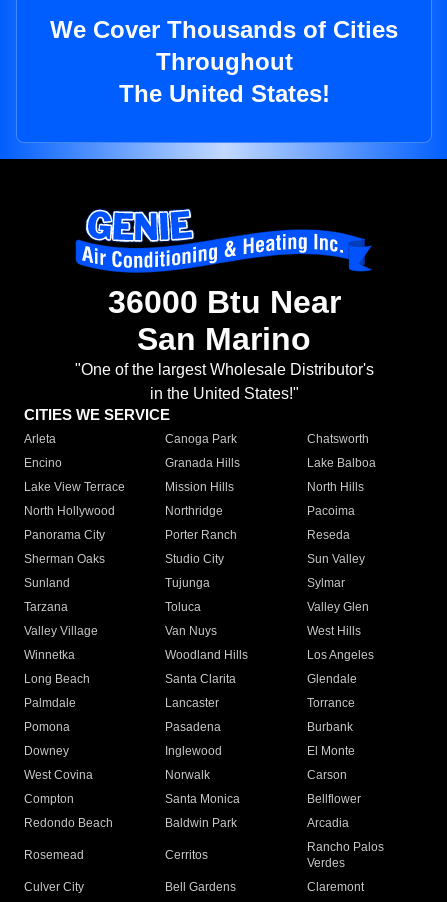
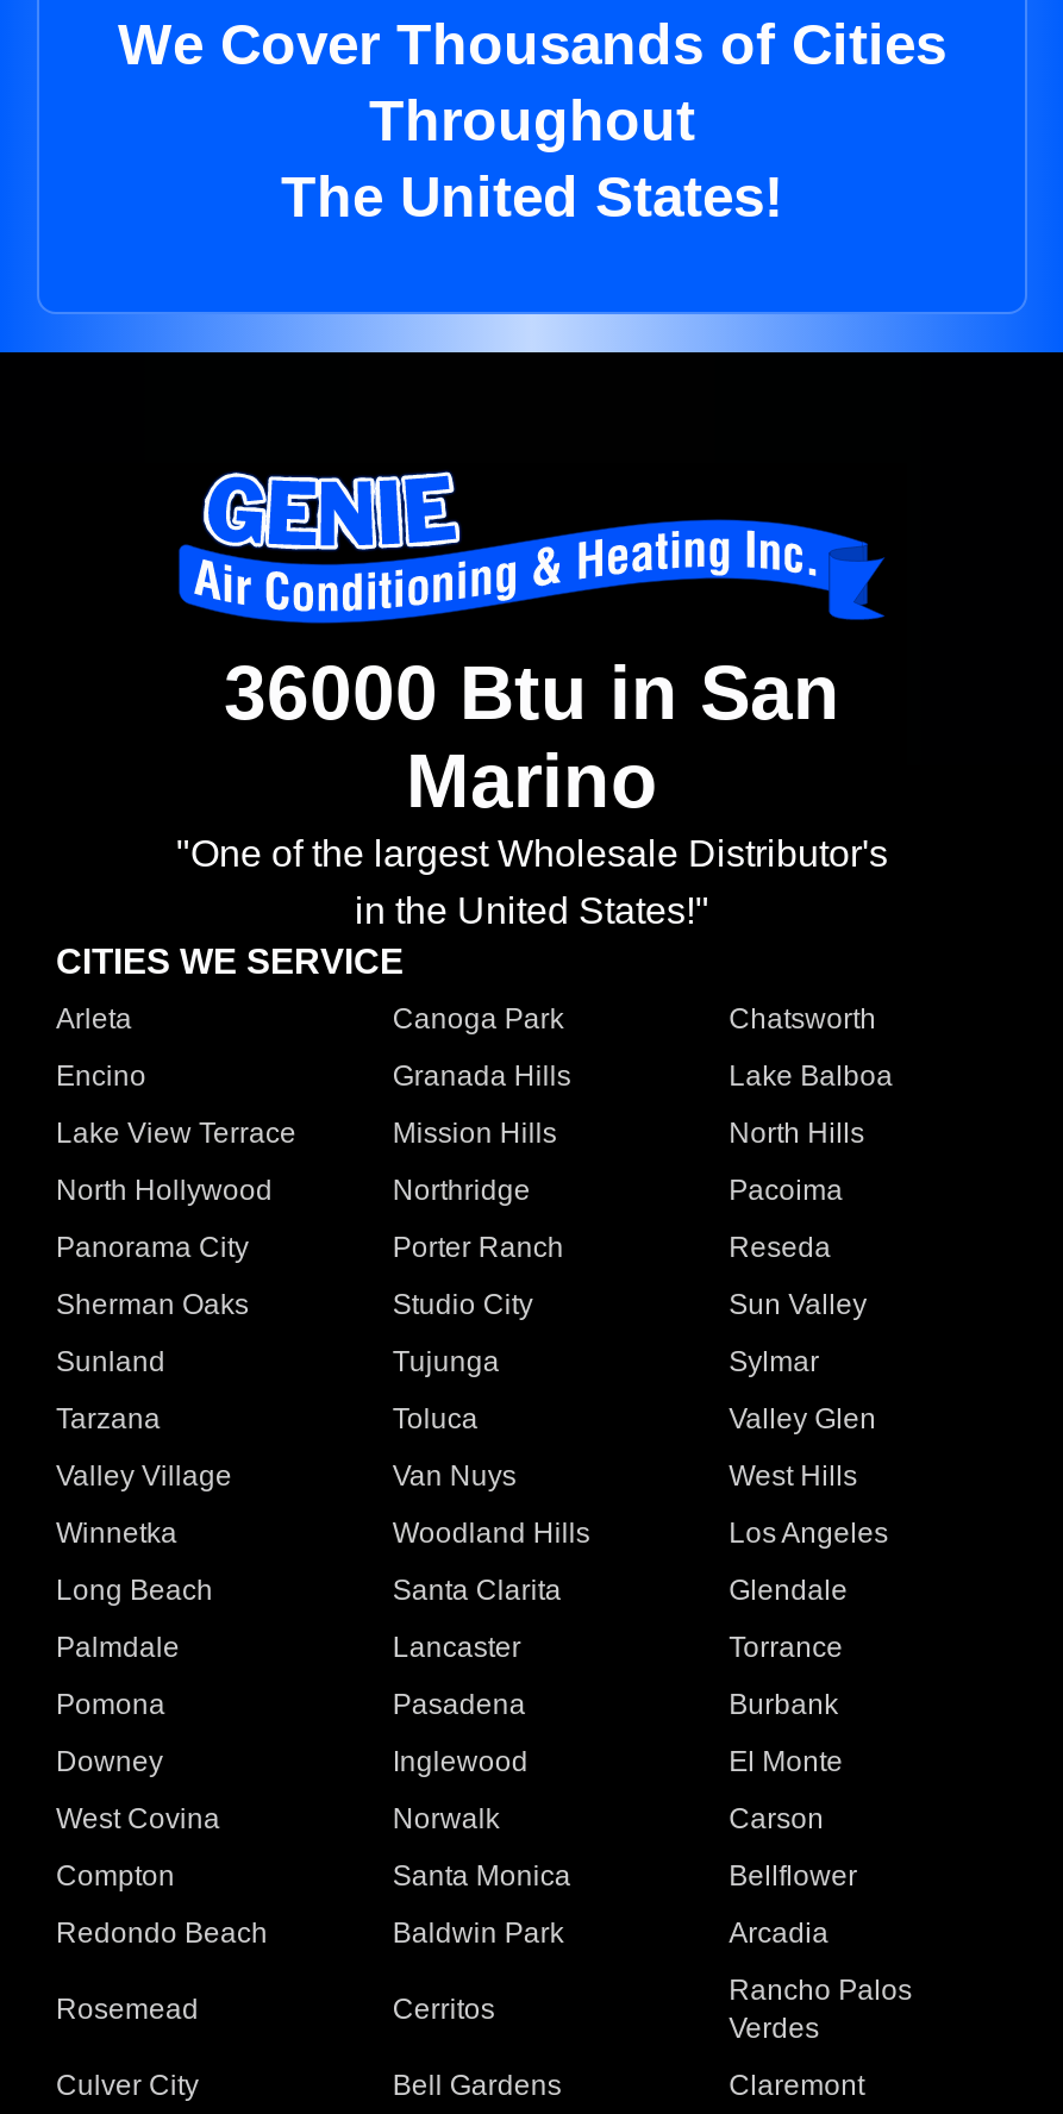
[107,284,340,357] 36000 Btu Near | San Marino -> [224,651,840,824] 36000 Btu in San | Marino

